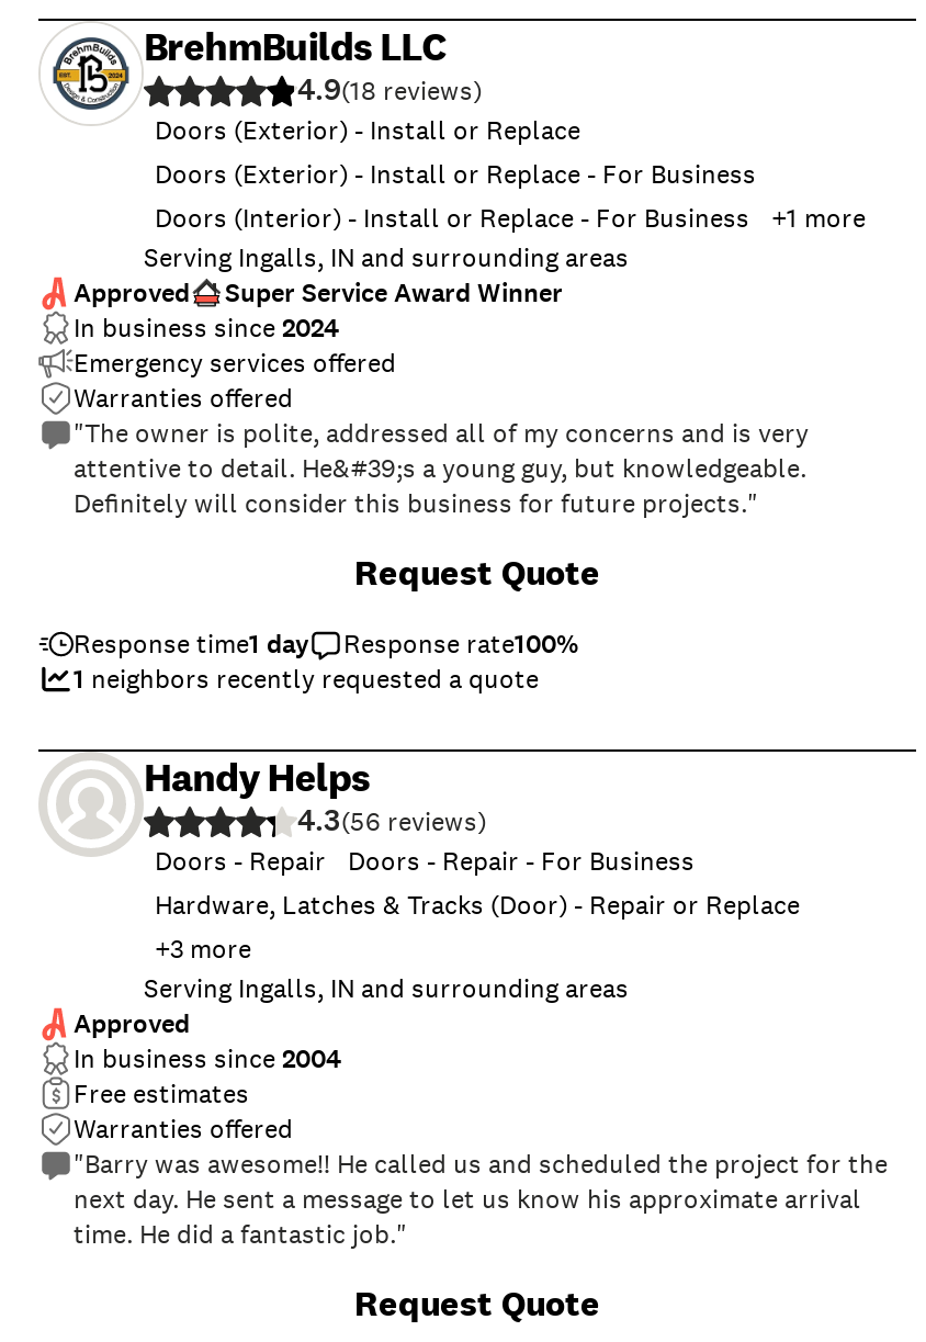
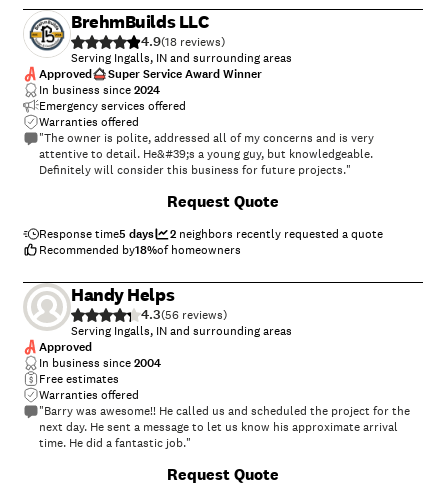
[155,113,866,236] Doors (Exterior) - Install or Replace | Doors (Exterior) - Install or Replace - For Business | Doors (Interior) - Install or Replace - For Business | + 1 more -> none
[74,627,578,697] Response time 1 day | Response rate100% | 1 neighbors recently requested a quote -> [39,226,383,258] Response time5 days | 2 neighbors recently requested a quote | Recommended by18%of homeowners
[155,844,800,967] Doors - Repair | Doors - Repair - For Business | Hardware, Latches & Tracks (Door) - Repair or Replace | +3 more -> none

